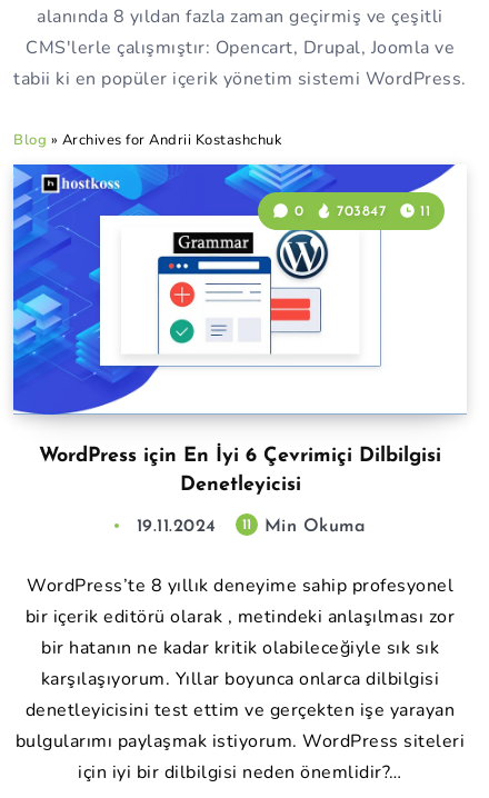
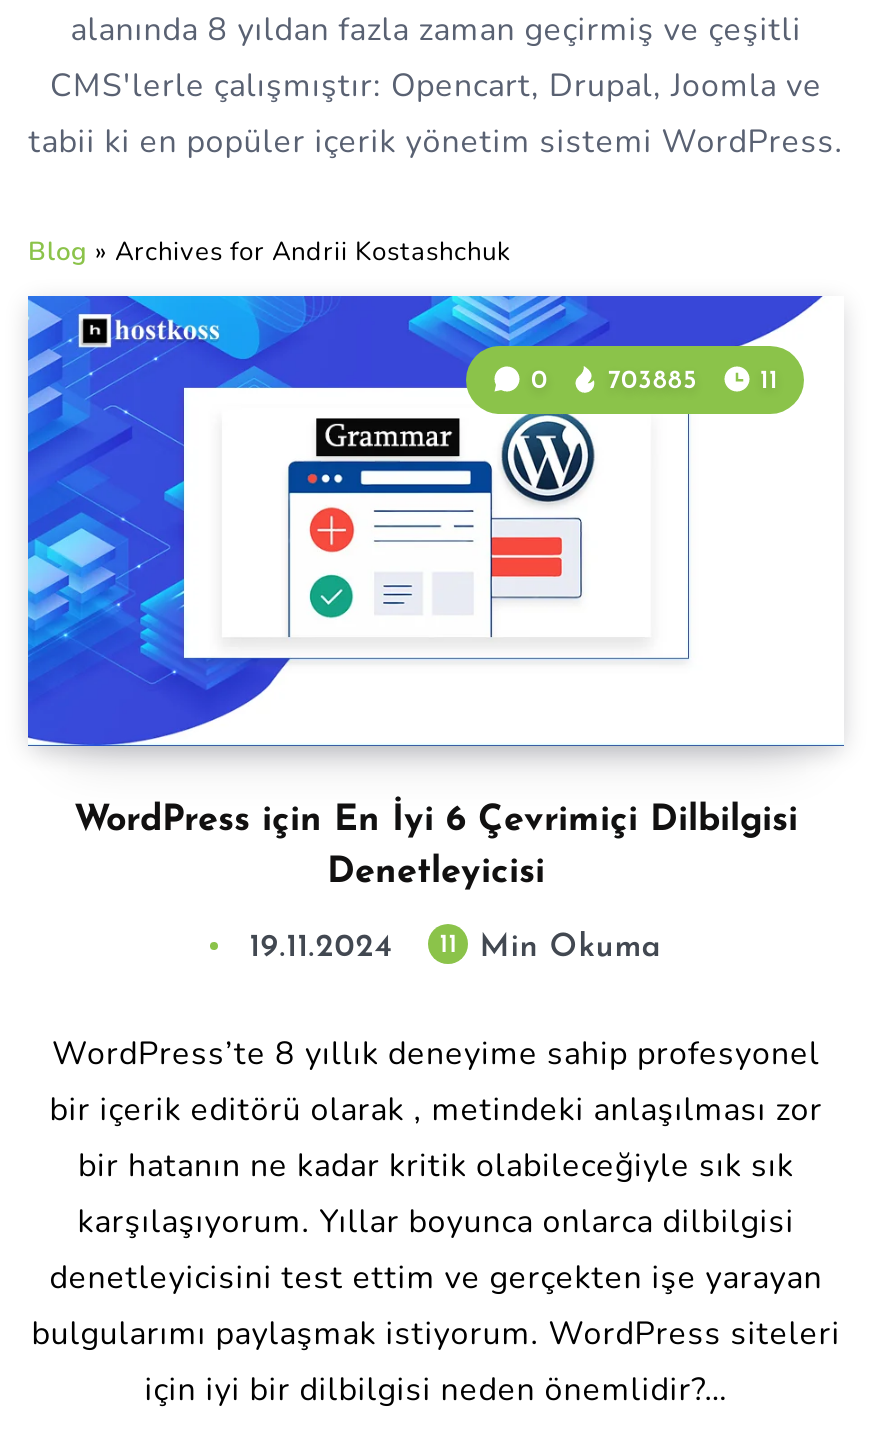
[294,204,386,218] 0 703847 -> [531,367,698,393] 0 703885

